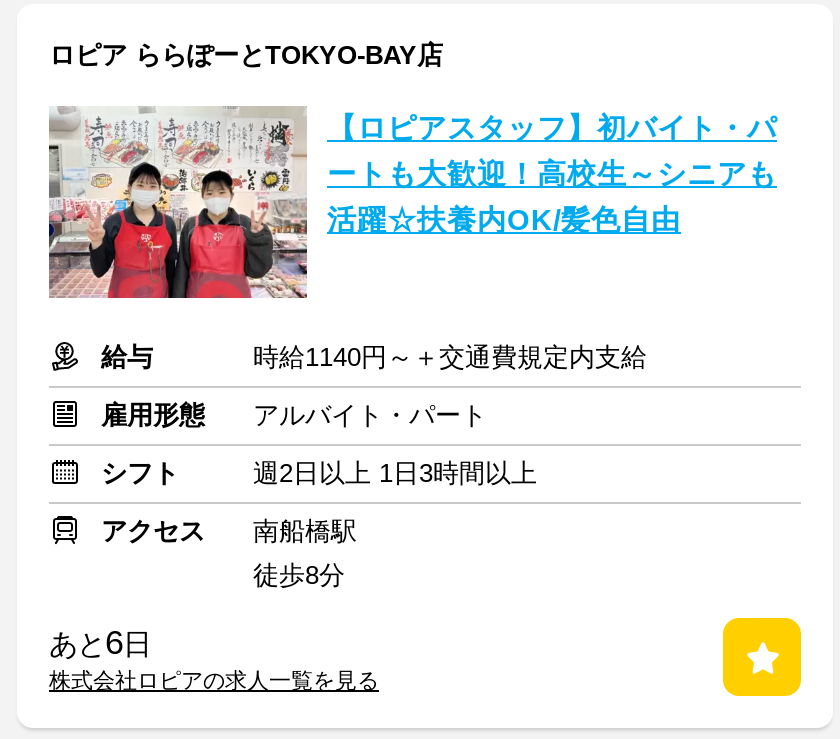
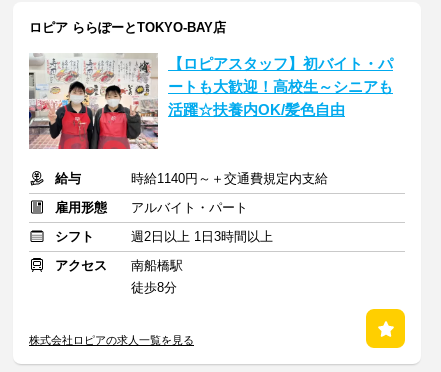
[49,624,151,662] あと6日 -> none

